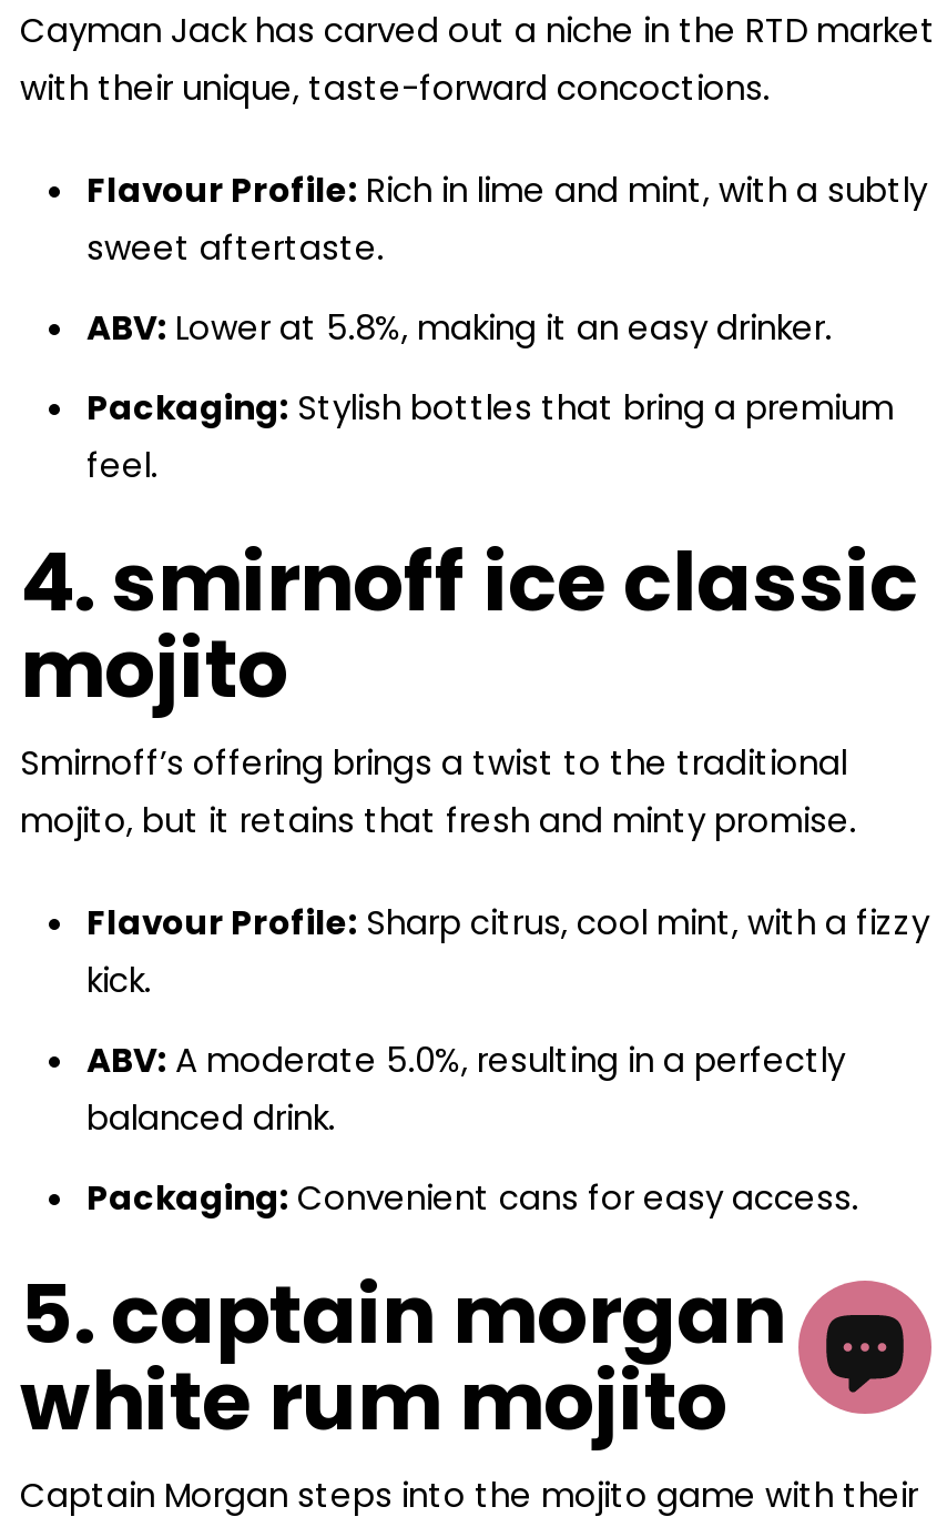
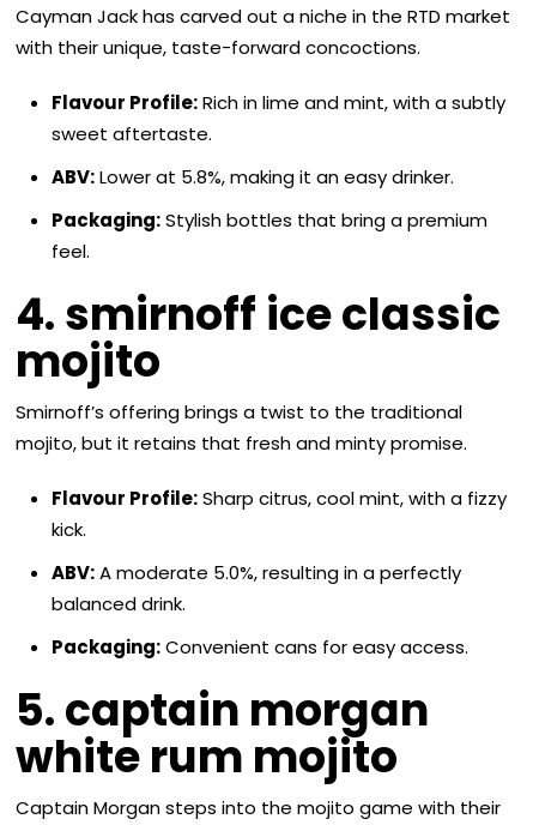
[796,1278,934,1416] [image] -> none

